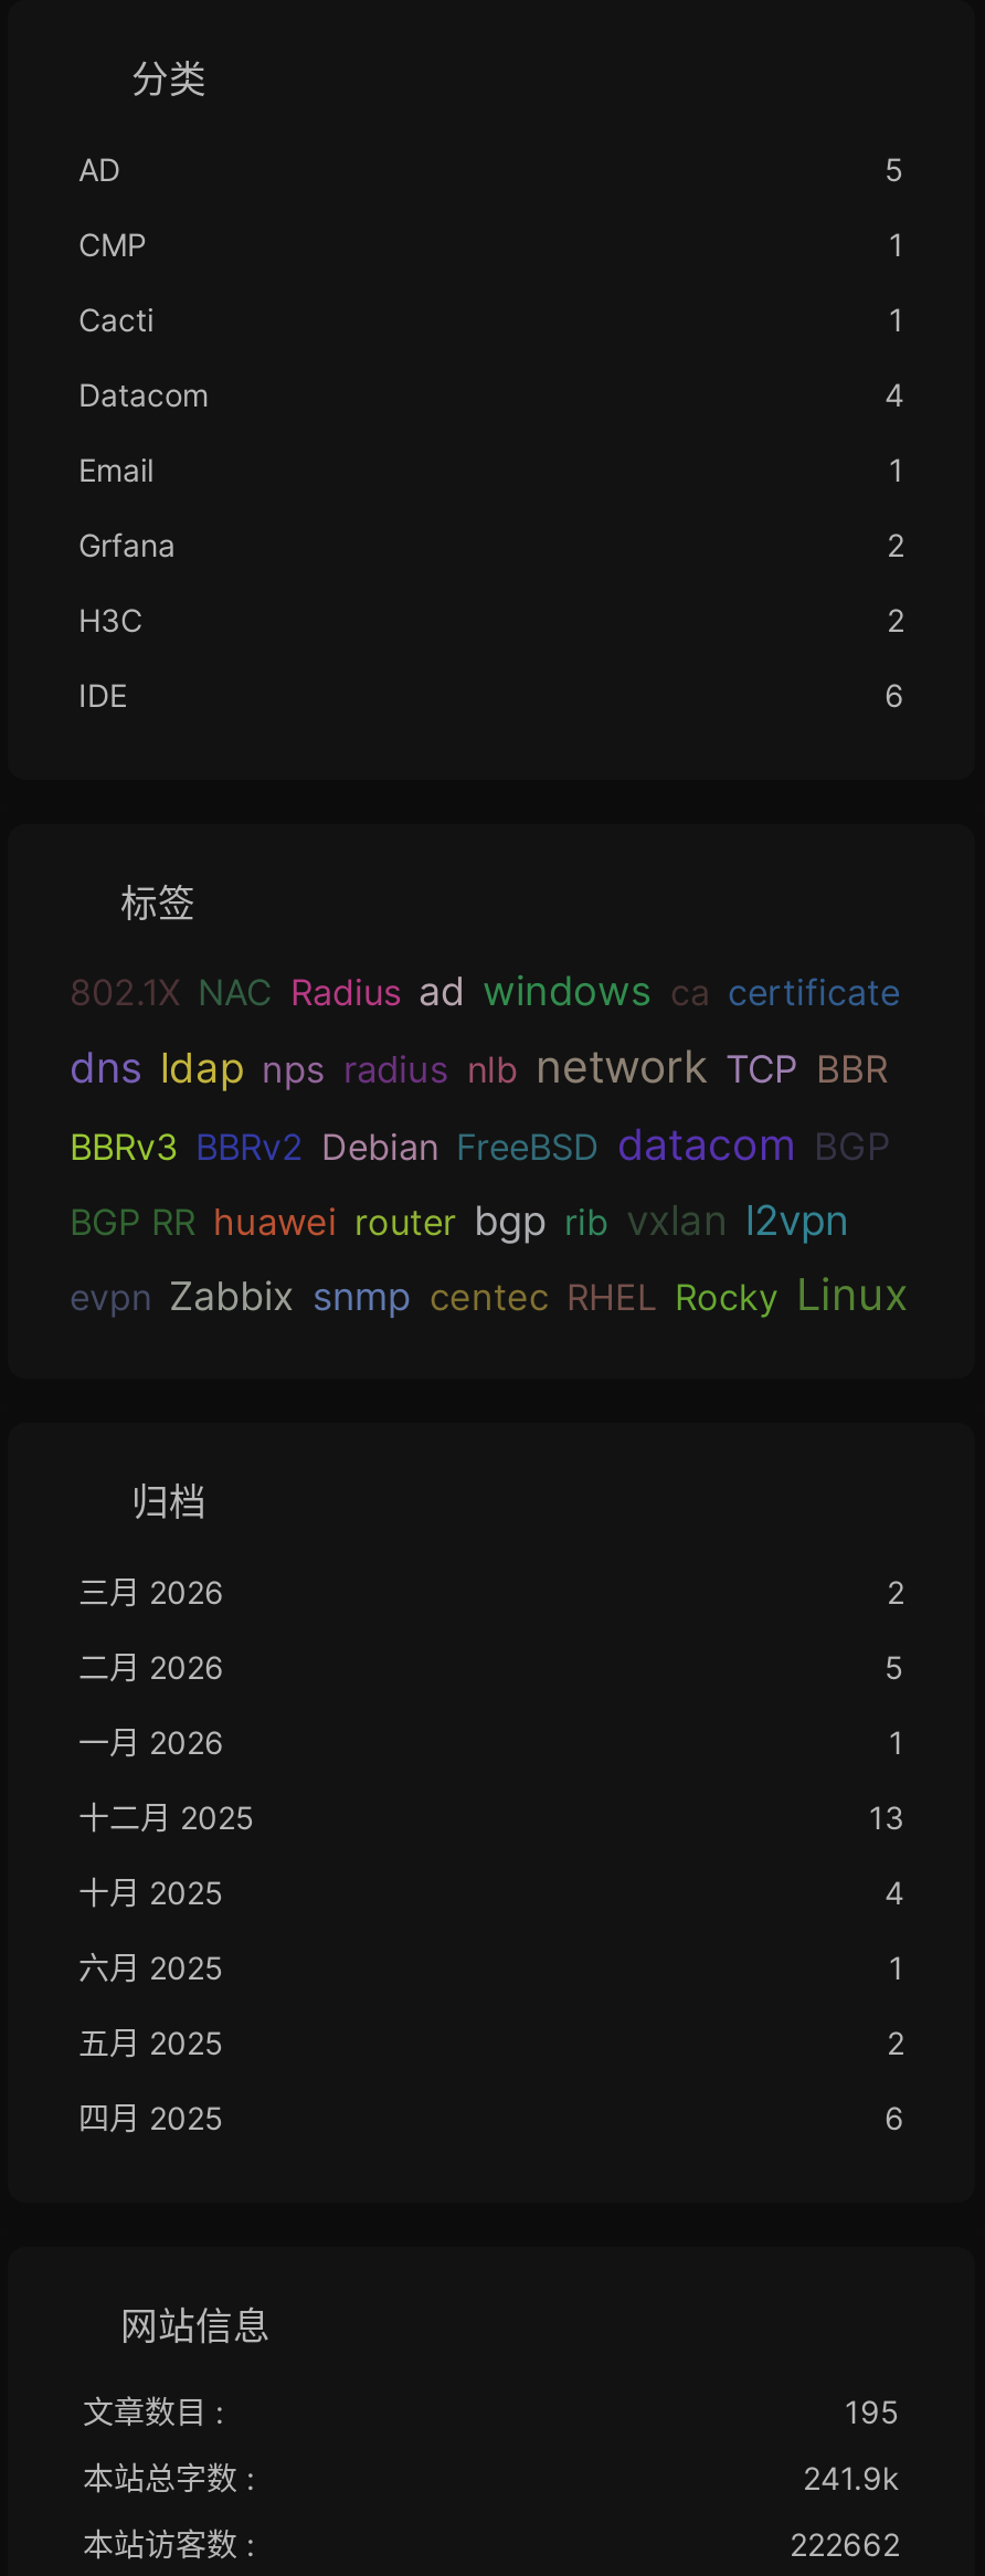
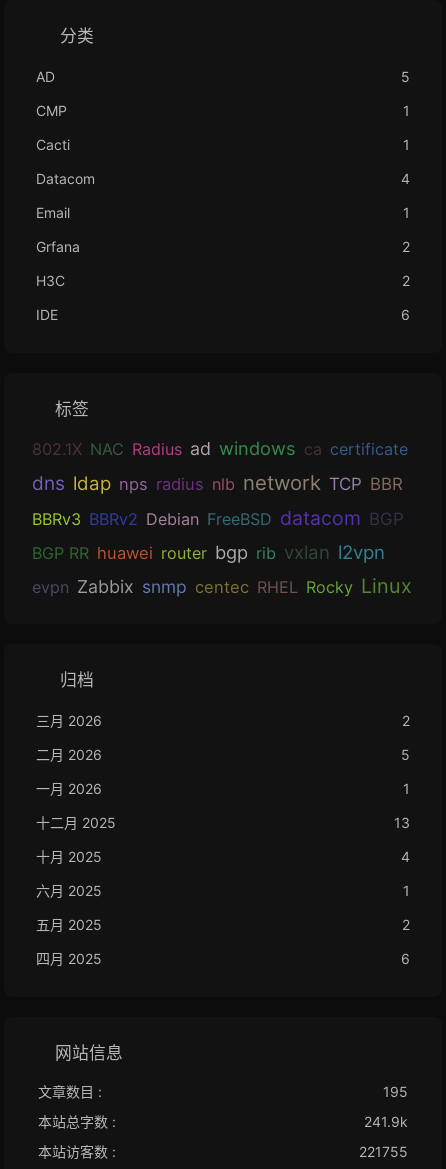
[790,2525,900,2562] 222662 -> [359,1143,408,1160] 221755

